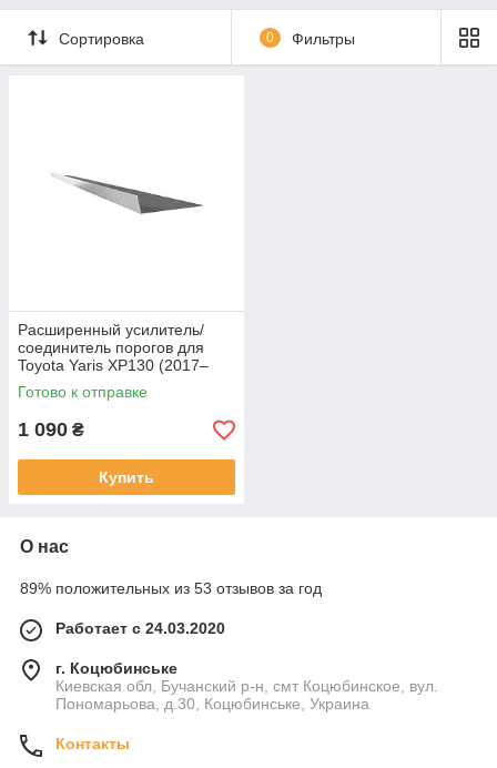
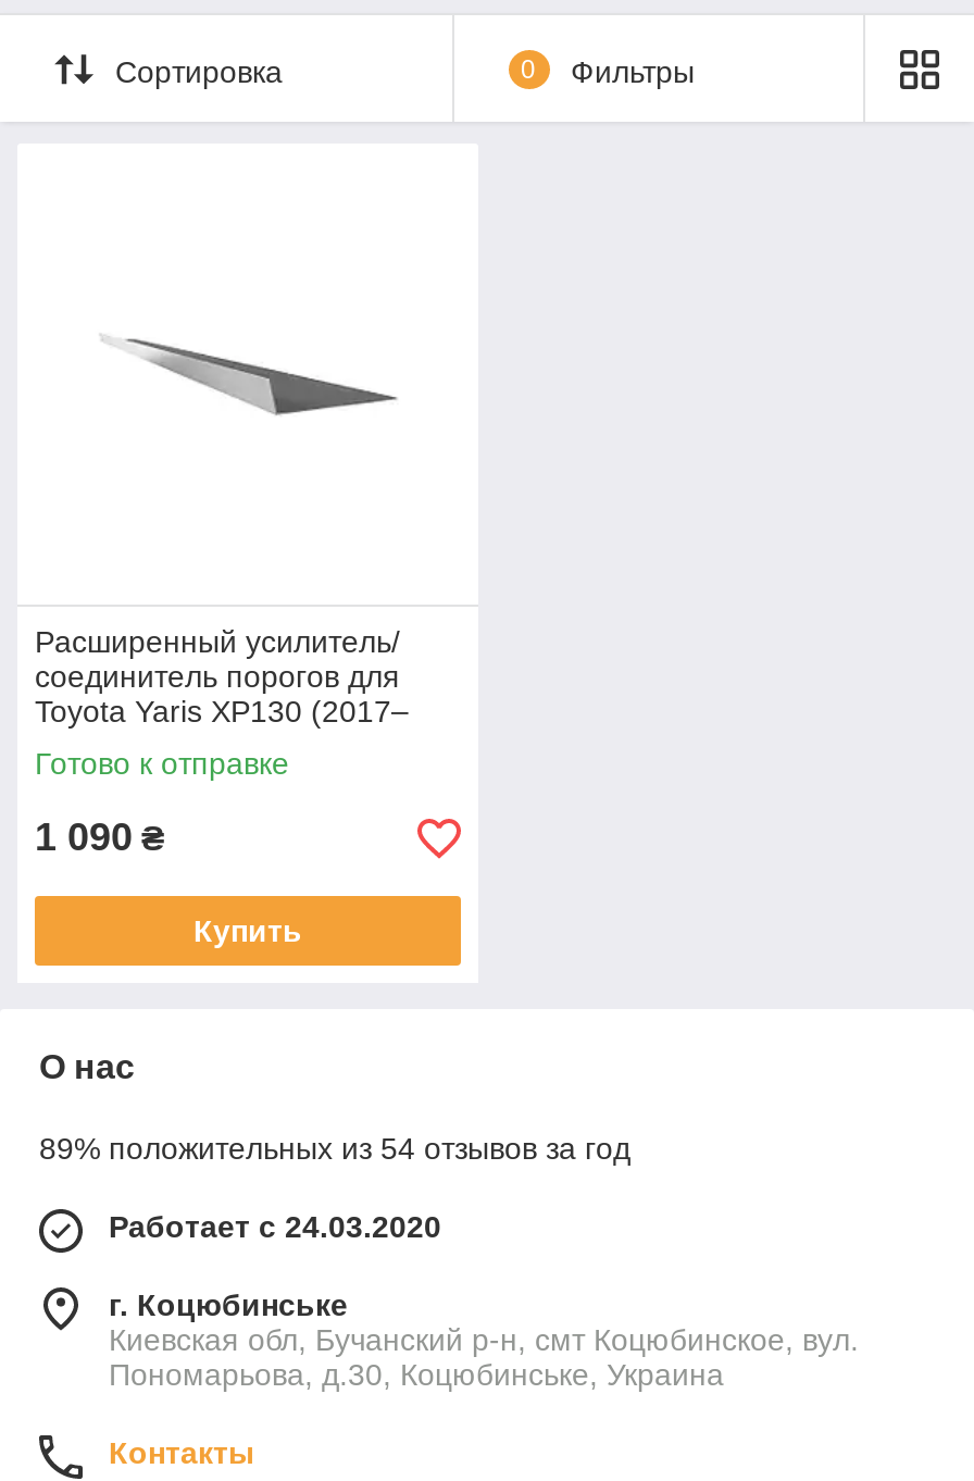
[20,579,322,597] 89% положительных из 53 отзывов за год -> [39,1131,630,1166] 89% положительных из 54 отзывов за год

